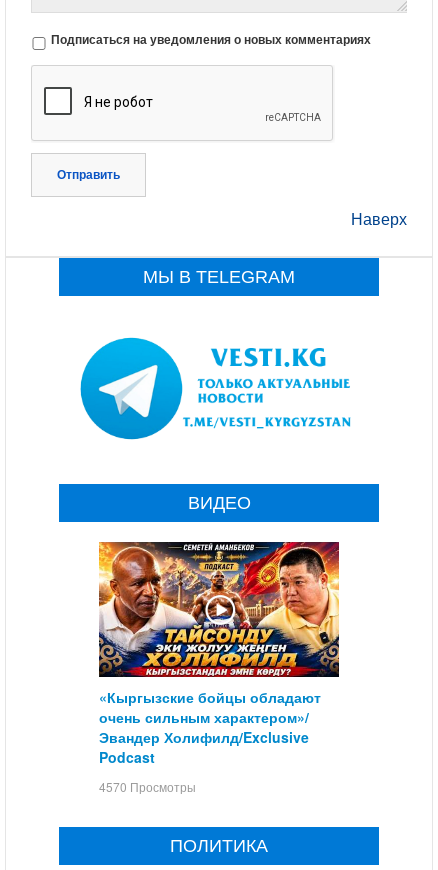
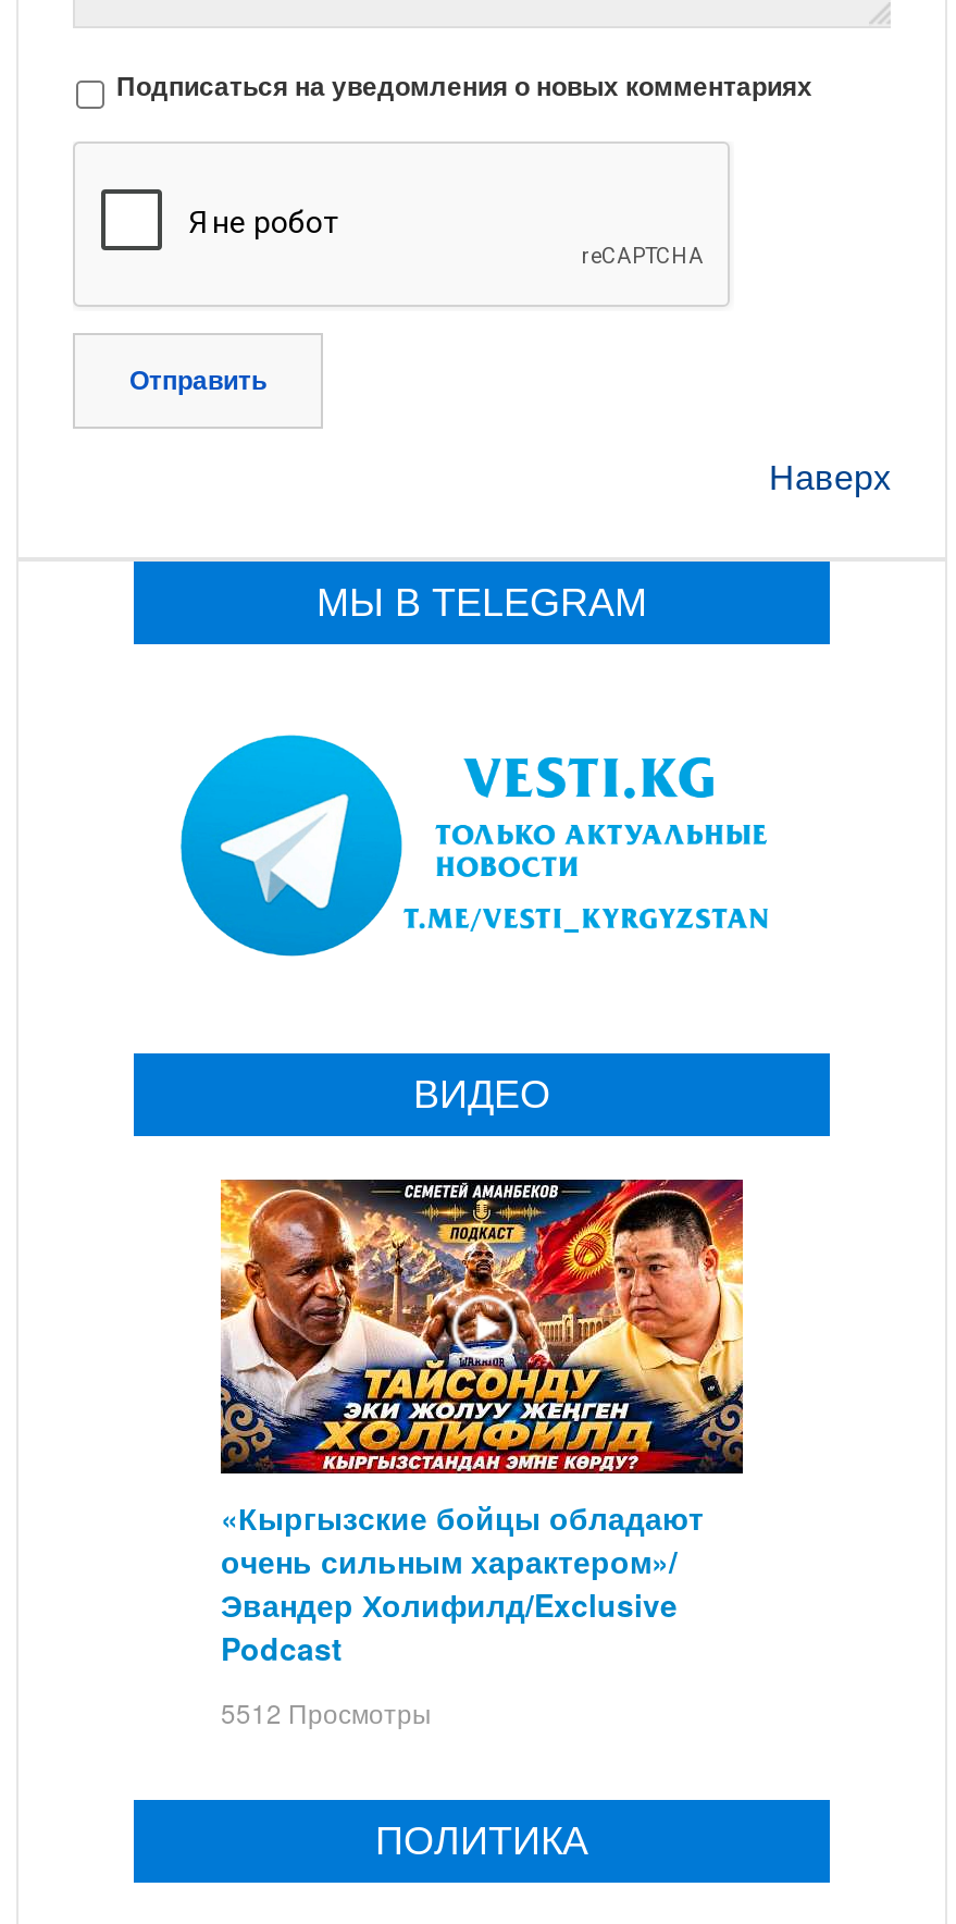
[99,778,196,795] 4570 Просмотры -> [221,1693,432,1730] 5512 Просмотры

